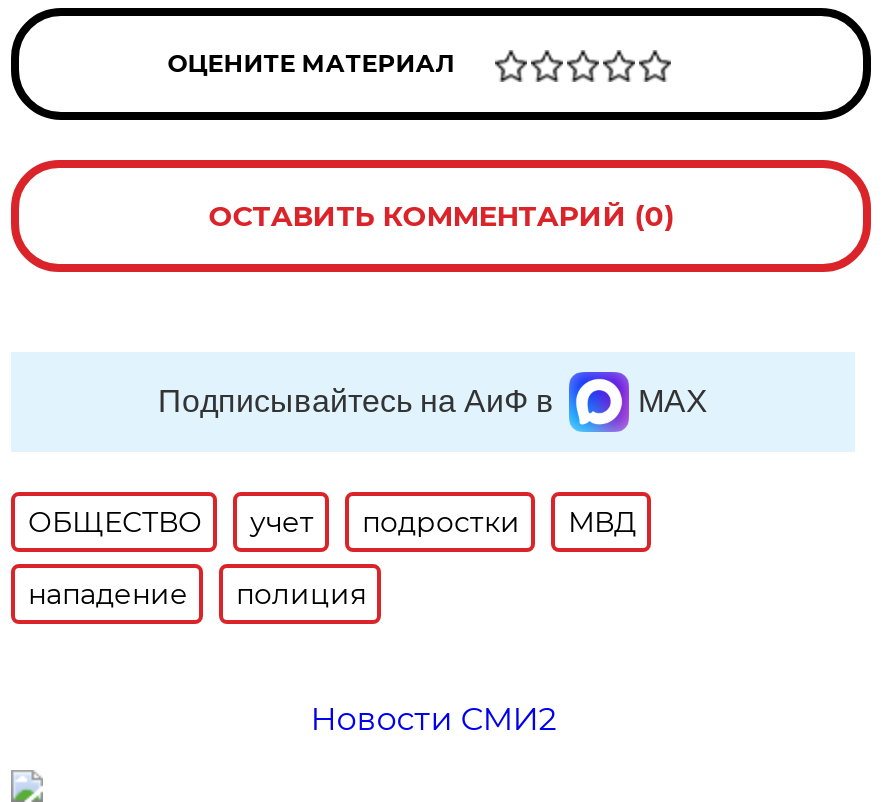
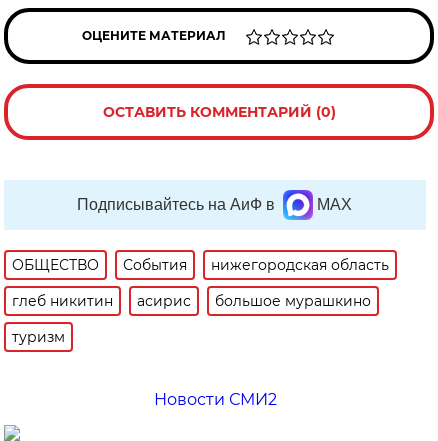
[28,504,636,612] учет | подростки | МВД | нападение | полиция -> [12,256,389,346] События | нижегородская область | глеб никитин | асирис | большое мурашкино | туризм

